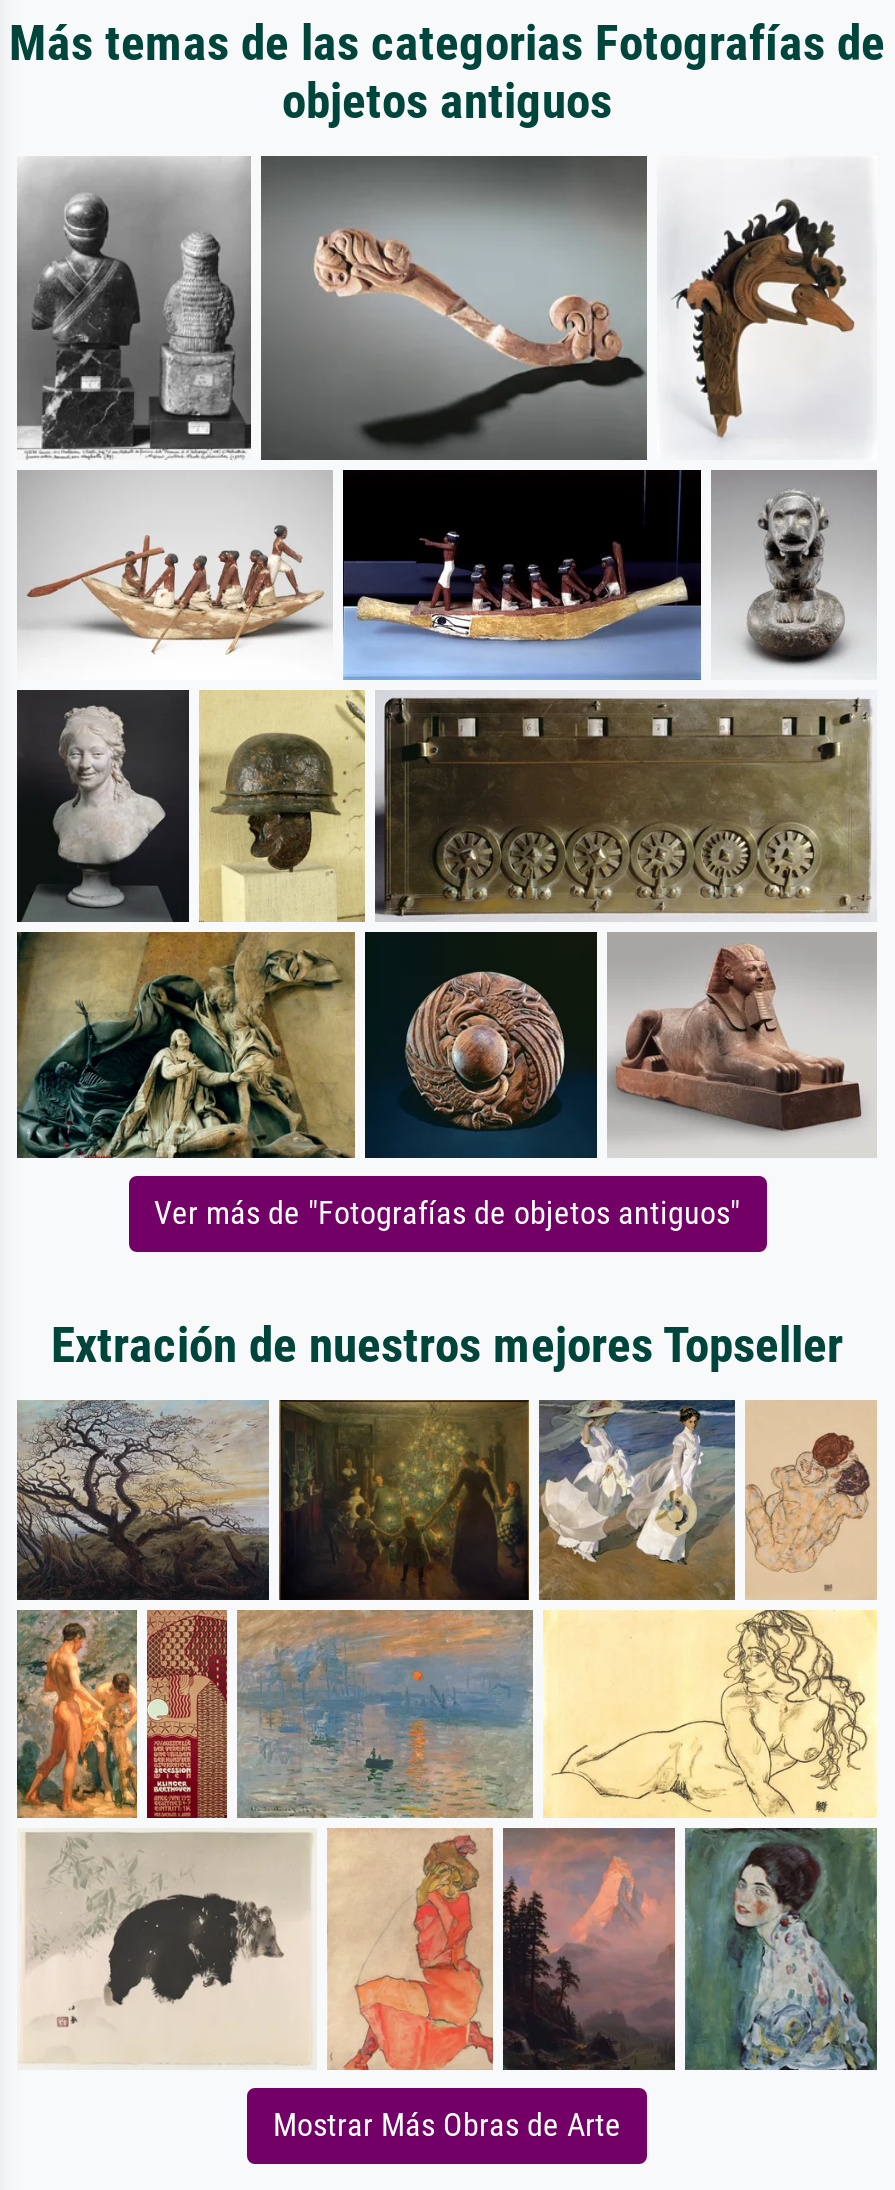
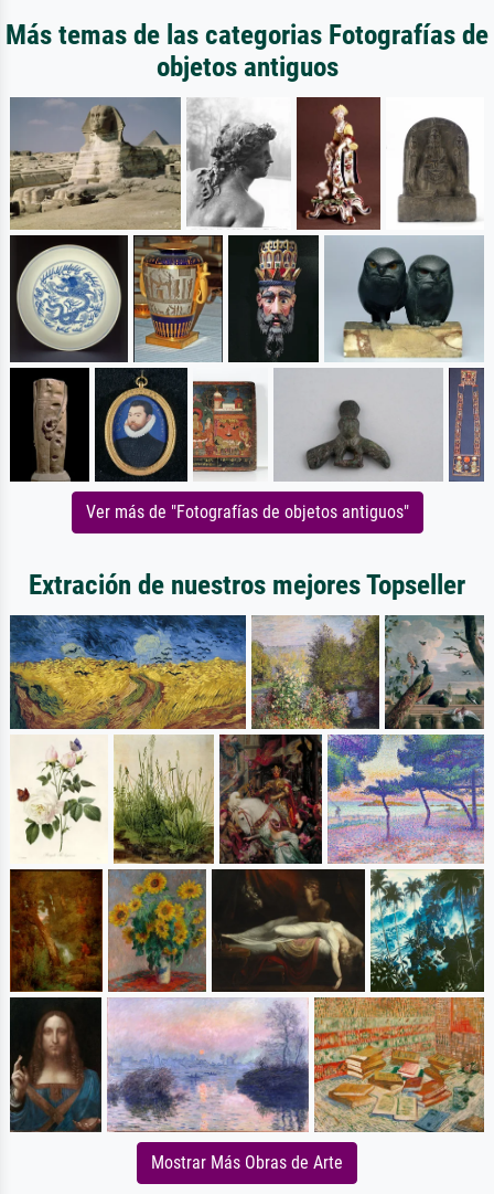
[15,153,877,1159] [image] -> [10,96,484,483] [image]
moved [51,1195,843,1375] -> [29,501,465,601]: Ver más de "Fotografías de objetos antiguos" | Extración de nuestros mejores Topseller
[17,1397,877,2071] [image] -> [9,614,485,1133] [image]

